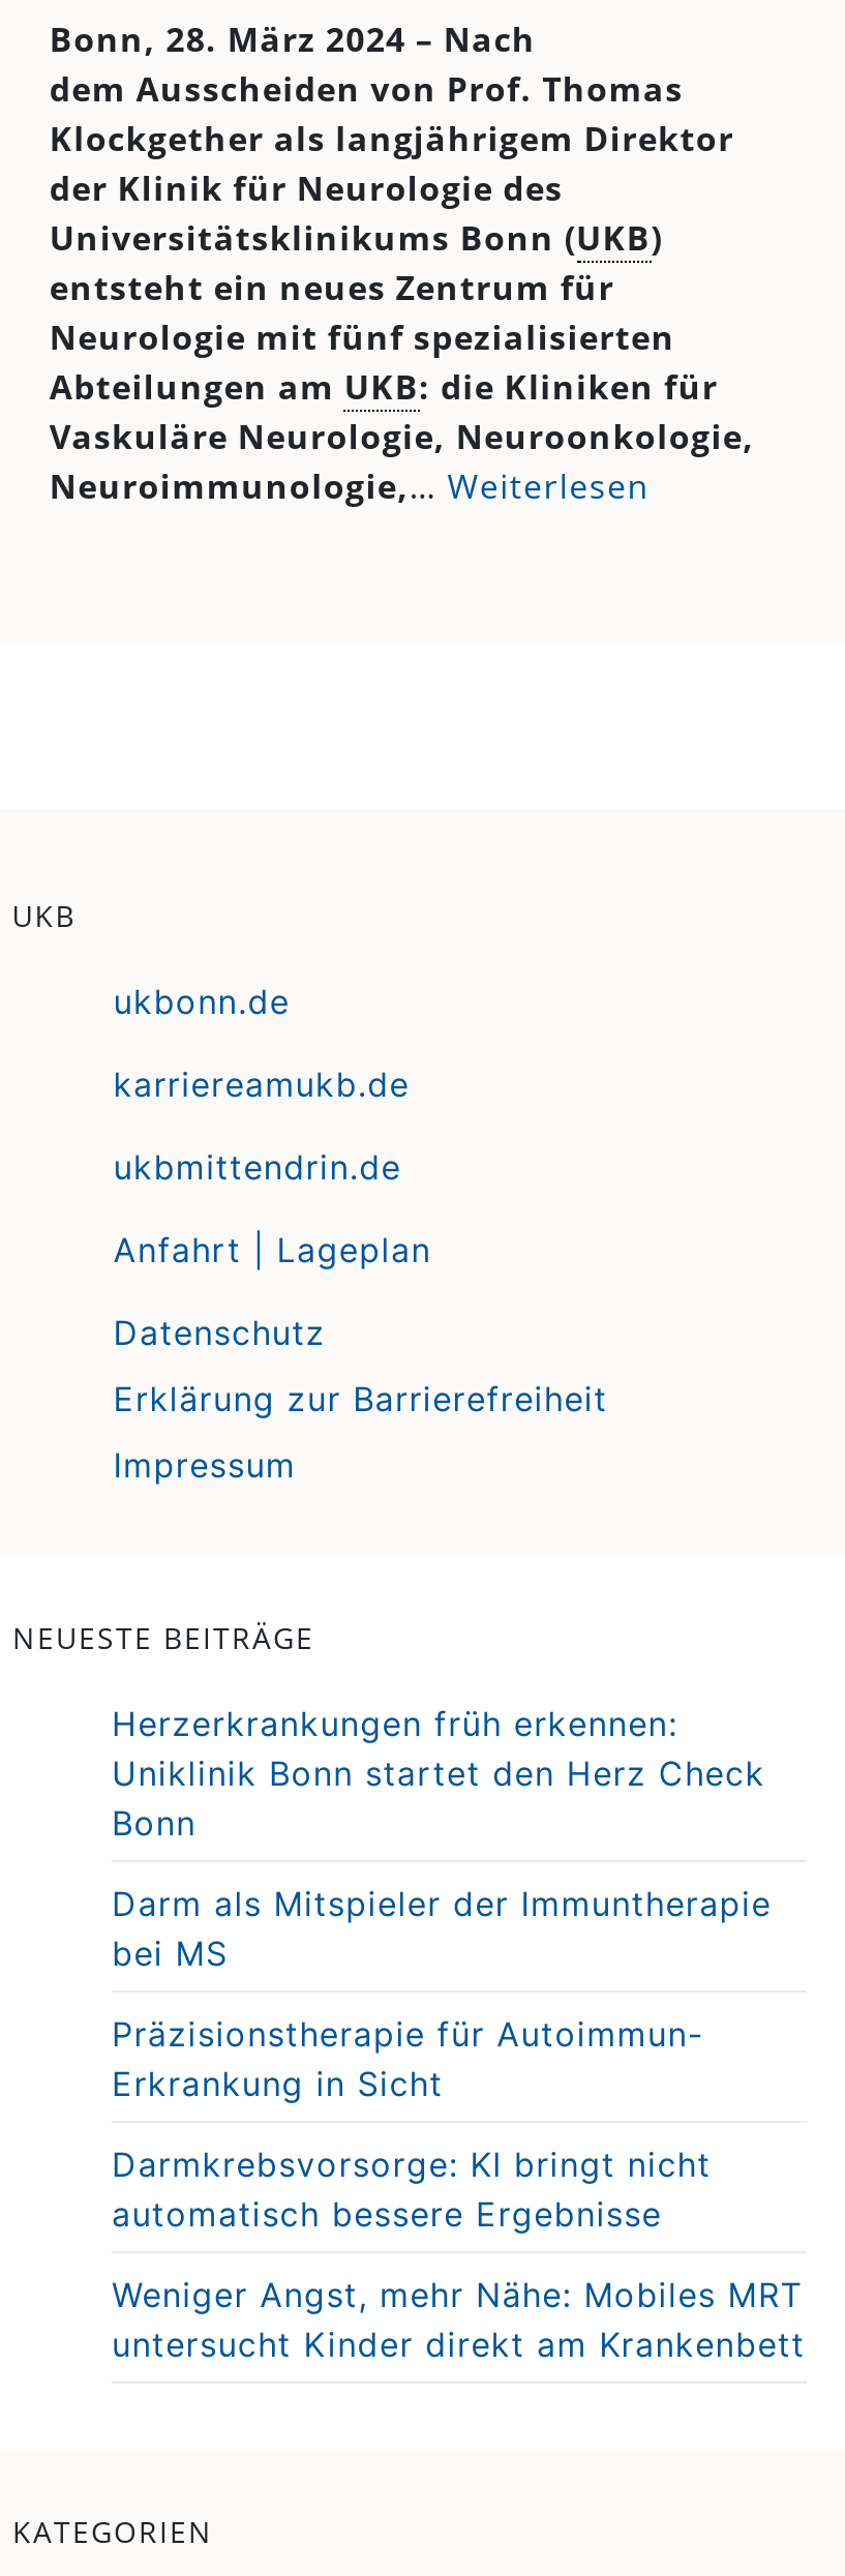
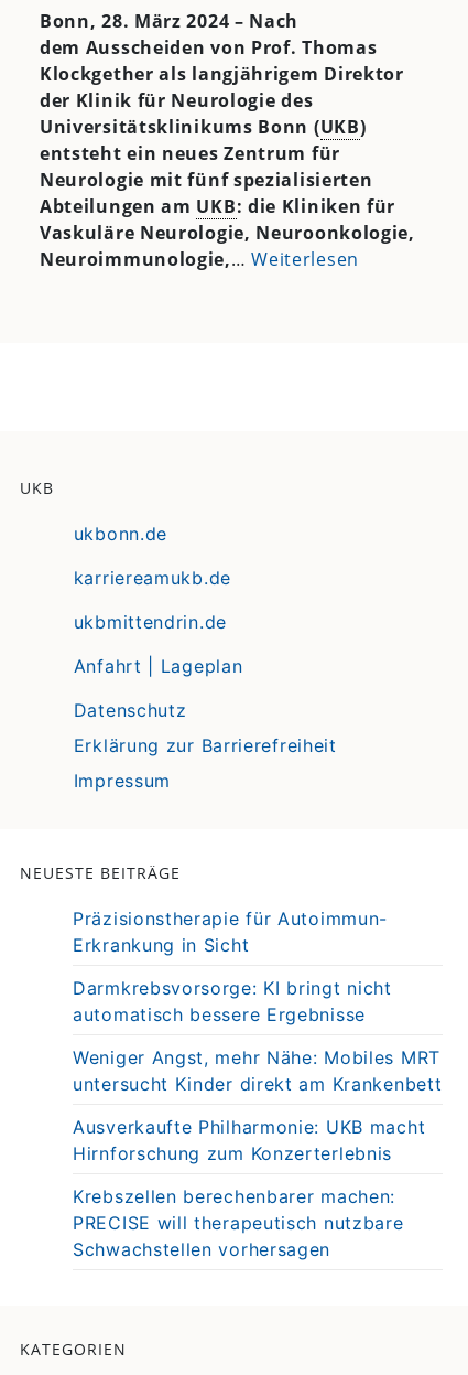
[112,1704,771,1975] Herzerkrankungen früh erkennen: | Uniklinik Bonn startet den Herz Check | Bonn | Darm als Mitspieler der Immuntherapie | bei MS -> none
moved [112,2014,805,2366] -> [73,908,442,1095]: Präzisionstherapie für Autoimmun- | Erkrankung in Sicht | Darmkrebsvorsorge: KI bringt nicht | automatisch bessere Ergebnisse | Weniger Angst, mehr Nähe: Mobiles MRT | untersucht Kinder direkt am Krankenbett
none -> [73,1116,425,1261] Ausverkaufte Philharmonie: UKB macht | Hirnforschung zum Konzerterlebnis | Krebszellen berechenbarer machen: | PRECISE will therapeutisch nutzbare | Schwachstellen vorhersagen

